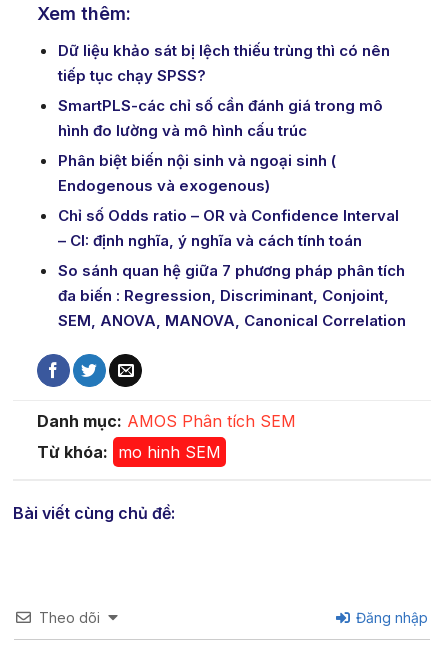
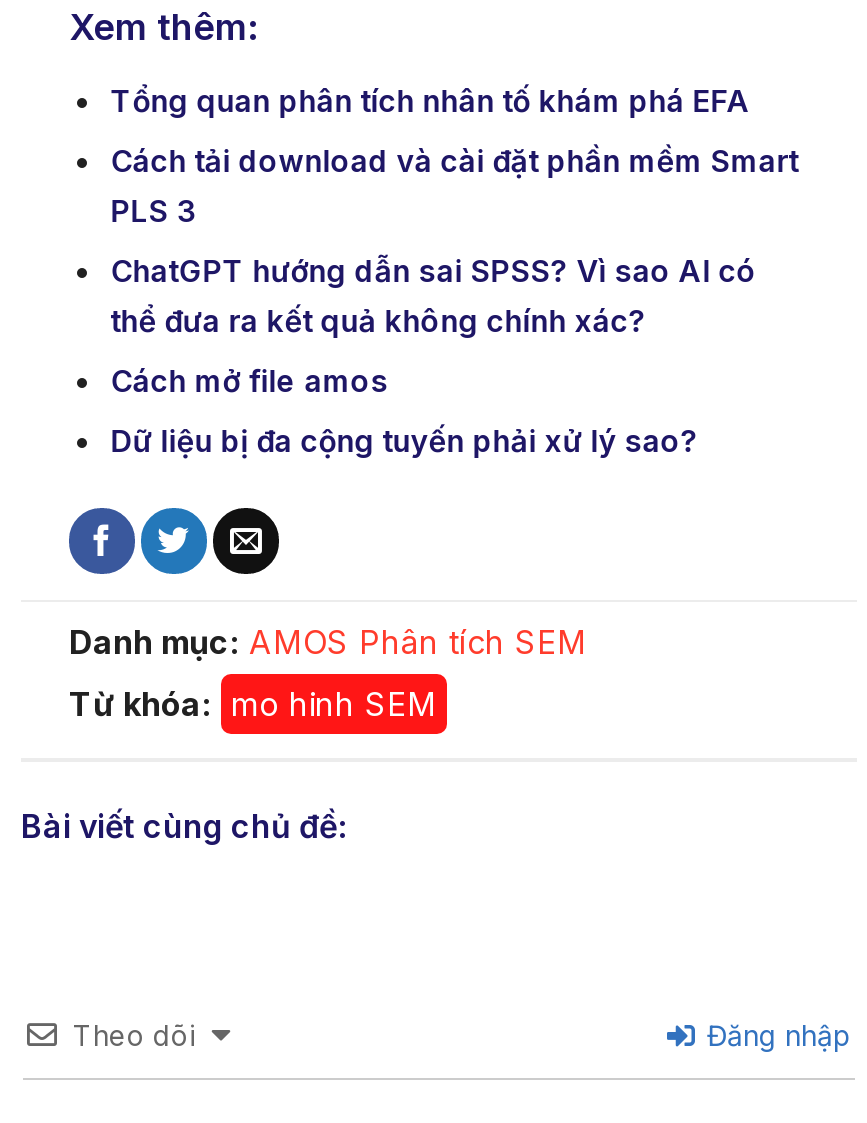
[58,41,390,85] Dữ liệu khảo sát bị lệch thiếu trùng thì có nên | tiếp tục chạy SPSS? -> [111,82,751,120] Tổng quan phân tích nhân tố khám phá EFA
[58,96,383,140] SmartPLS-các chỉ số cần đánh giá trong mô | hình đo lường và mô hình cấu trúc -> [111,142,799,230] Cách tải download và cài đặt phần mềm Smart | PLS 3
[58,151,336,195] Phân biệt biến nội sinh và ngoại sinh ( | Endogenous và exogenous) -> [111,252,757,340] ChatGPT hướng dẫn sai SPSS? Vì sao AI có | thể đưa ra kết quả không chính xác?
[58,206,399,250] Chỉ số Odds ratio – OR và Confidence Interval | – CI: định nghĩa, ý nghĩa và cách tính toán -> [111,362,389,400] Cách mở file amos
[58,261,406,330] So sánh quan hệ giữa 7 phương pháp phân tích | đa biến : Regression, Discriminant, Conjoint, | SEM, ANOVA, MANOVA, Canonical Correlation -> [111,422,699,460] Dữ liệu bị đa cộng tuyến phải xử lý sao?

